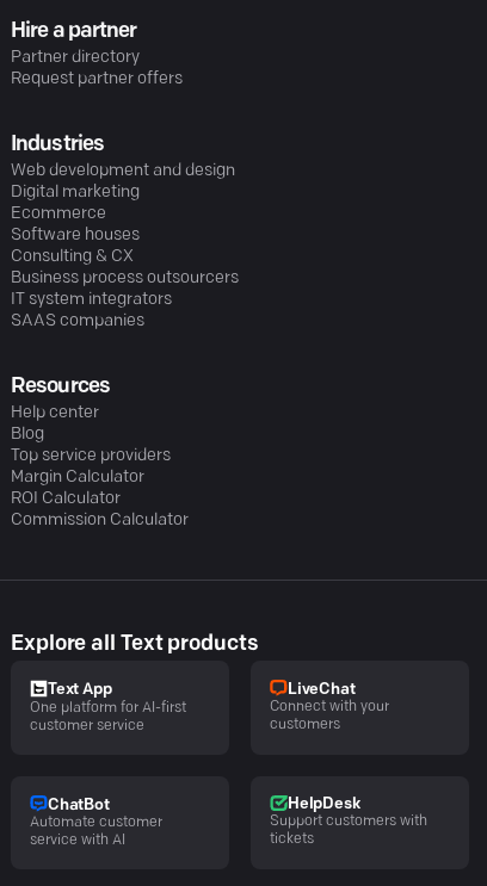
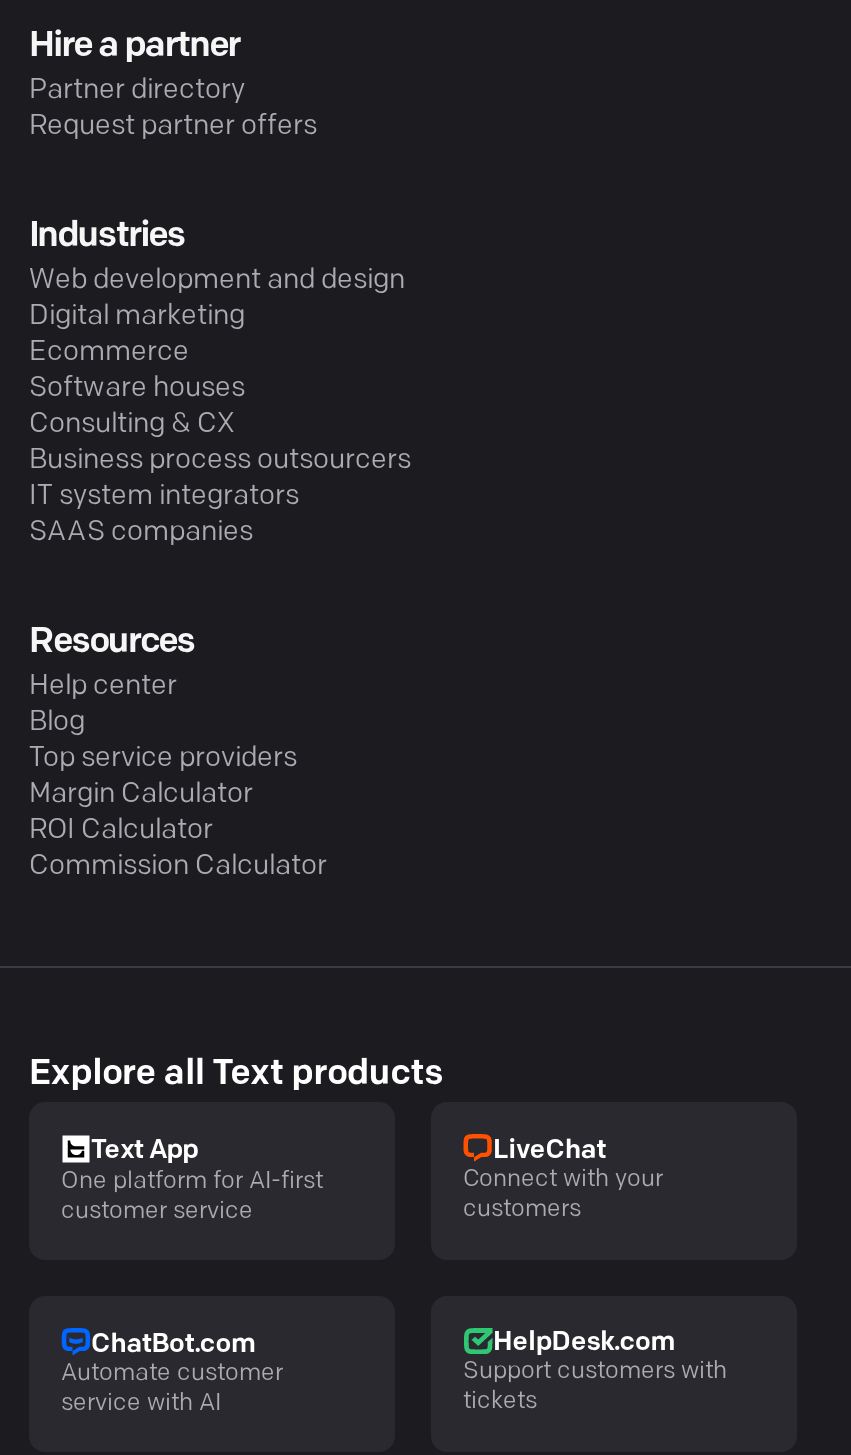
[48,797,109,813] ChatBot -> [91,1331,255,1357] ChatBot.com
[288,796,360,812] HelpDesk -> [493,1330,674,1356] HelpDesk.com

